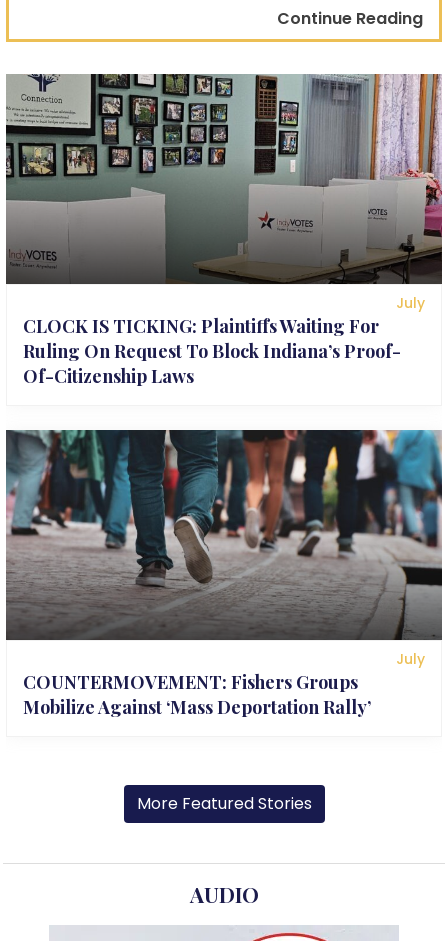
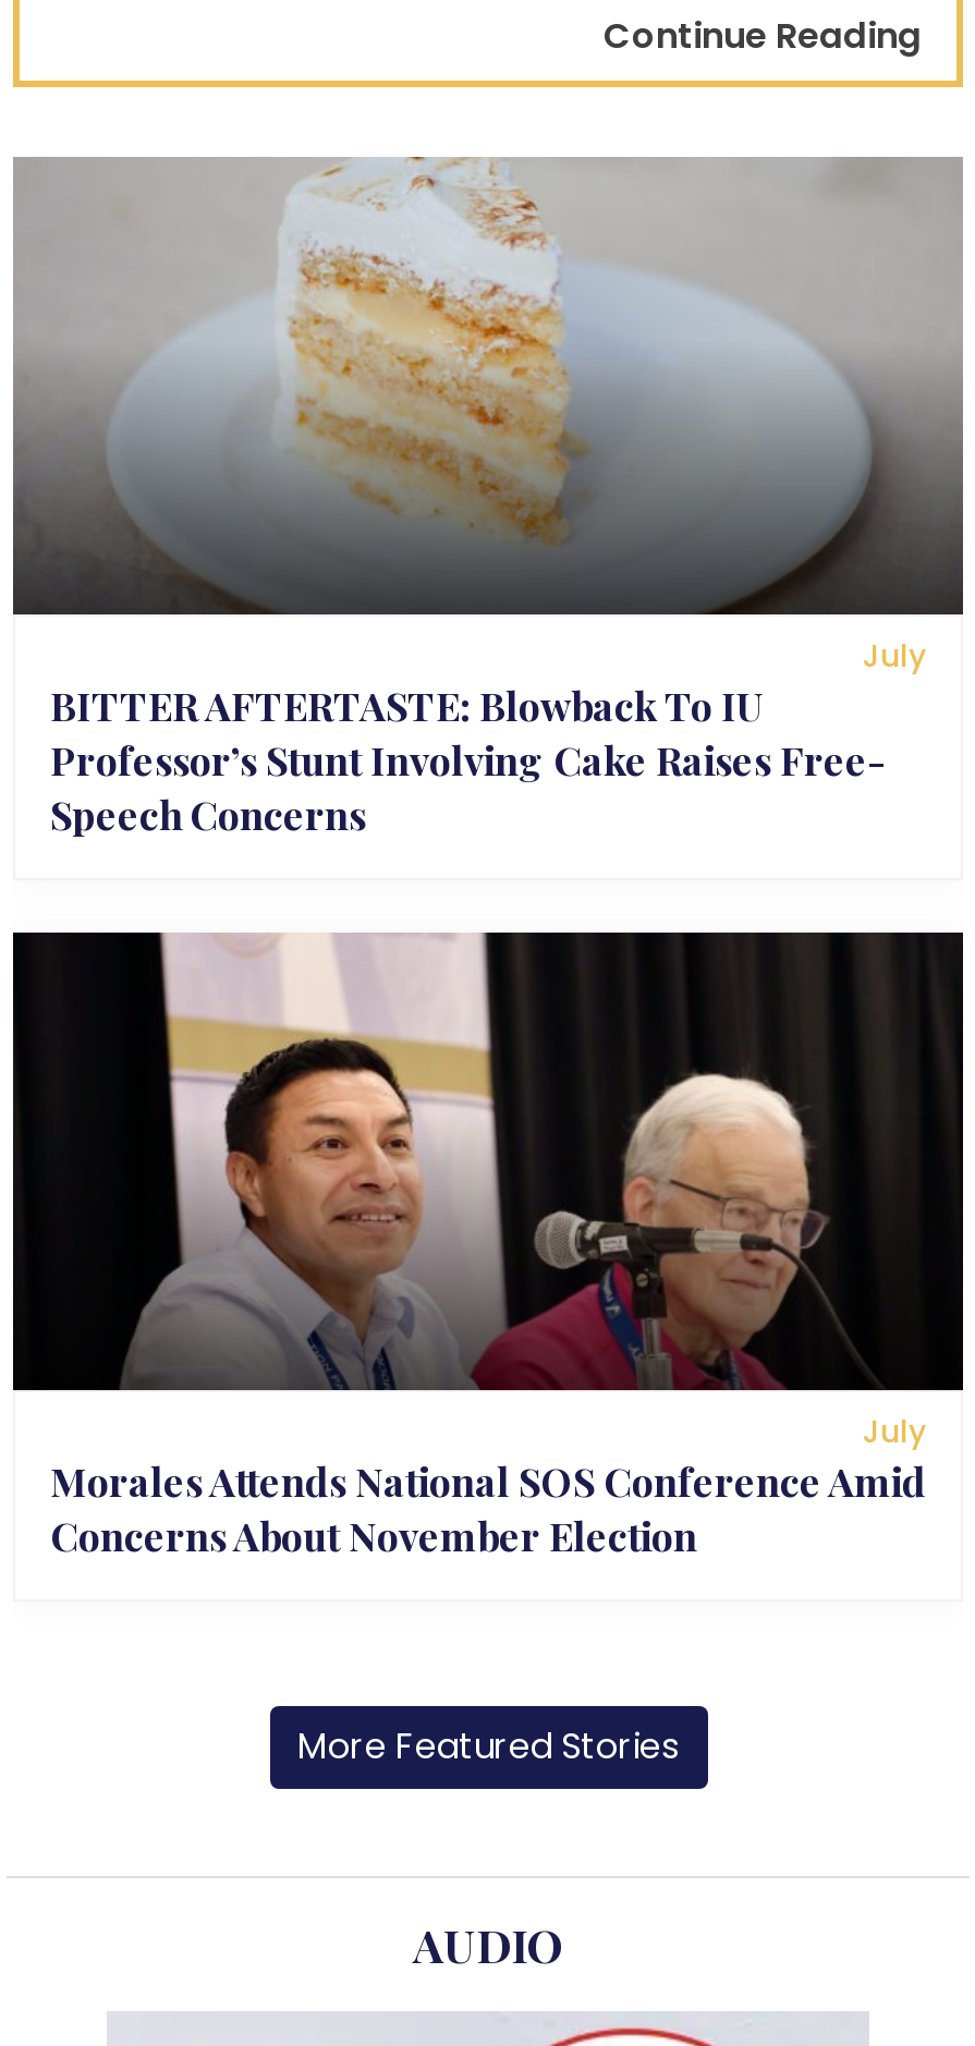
[6,73,442,388] [image] | CLOCK IS TICKING: Plaintiffs Waiting For | Ruling On Request To Block Indiana’s Proof- | Of-Citizenship Laws -> [13,157,963,840] [image] | BITTER AFTERTASTE: Blowback To IU | Professor’s Stunt Involving Cake Raises Free- | Speech Concerns
[5,429,443,719] [image] | COUNTERMOVEMENT: Fishers Groups | Mobilize Against ‘Mass Deportation Rally’ -> [11,930,965,1562] [image] | Morales Attends National SOS Conference Amid | Concerns About November Election

